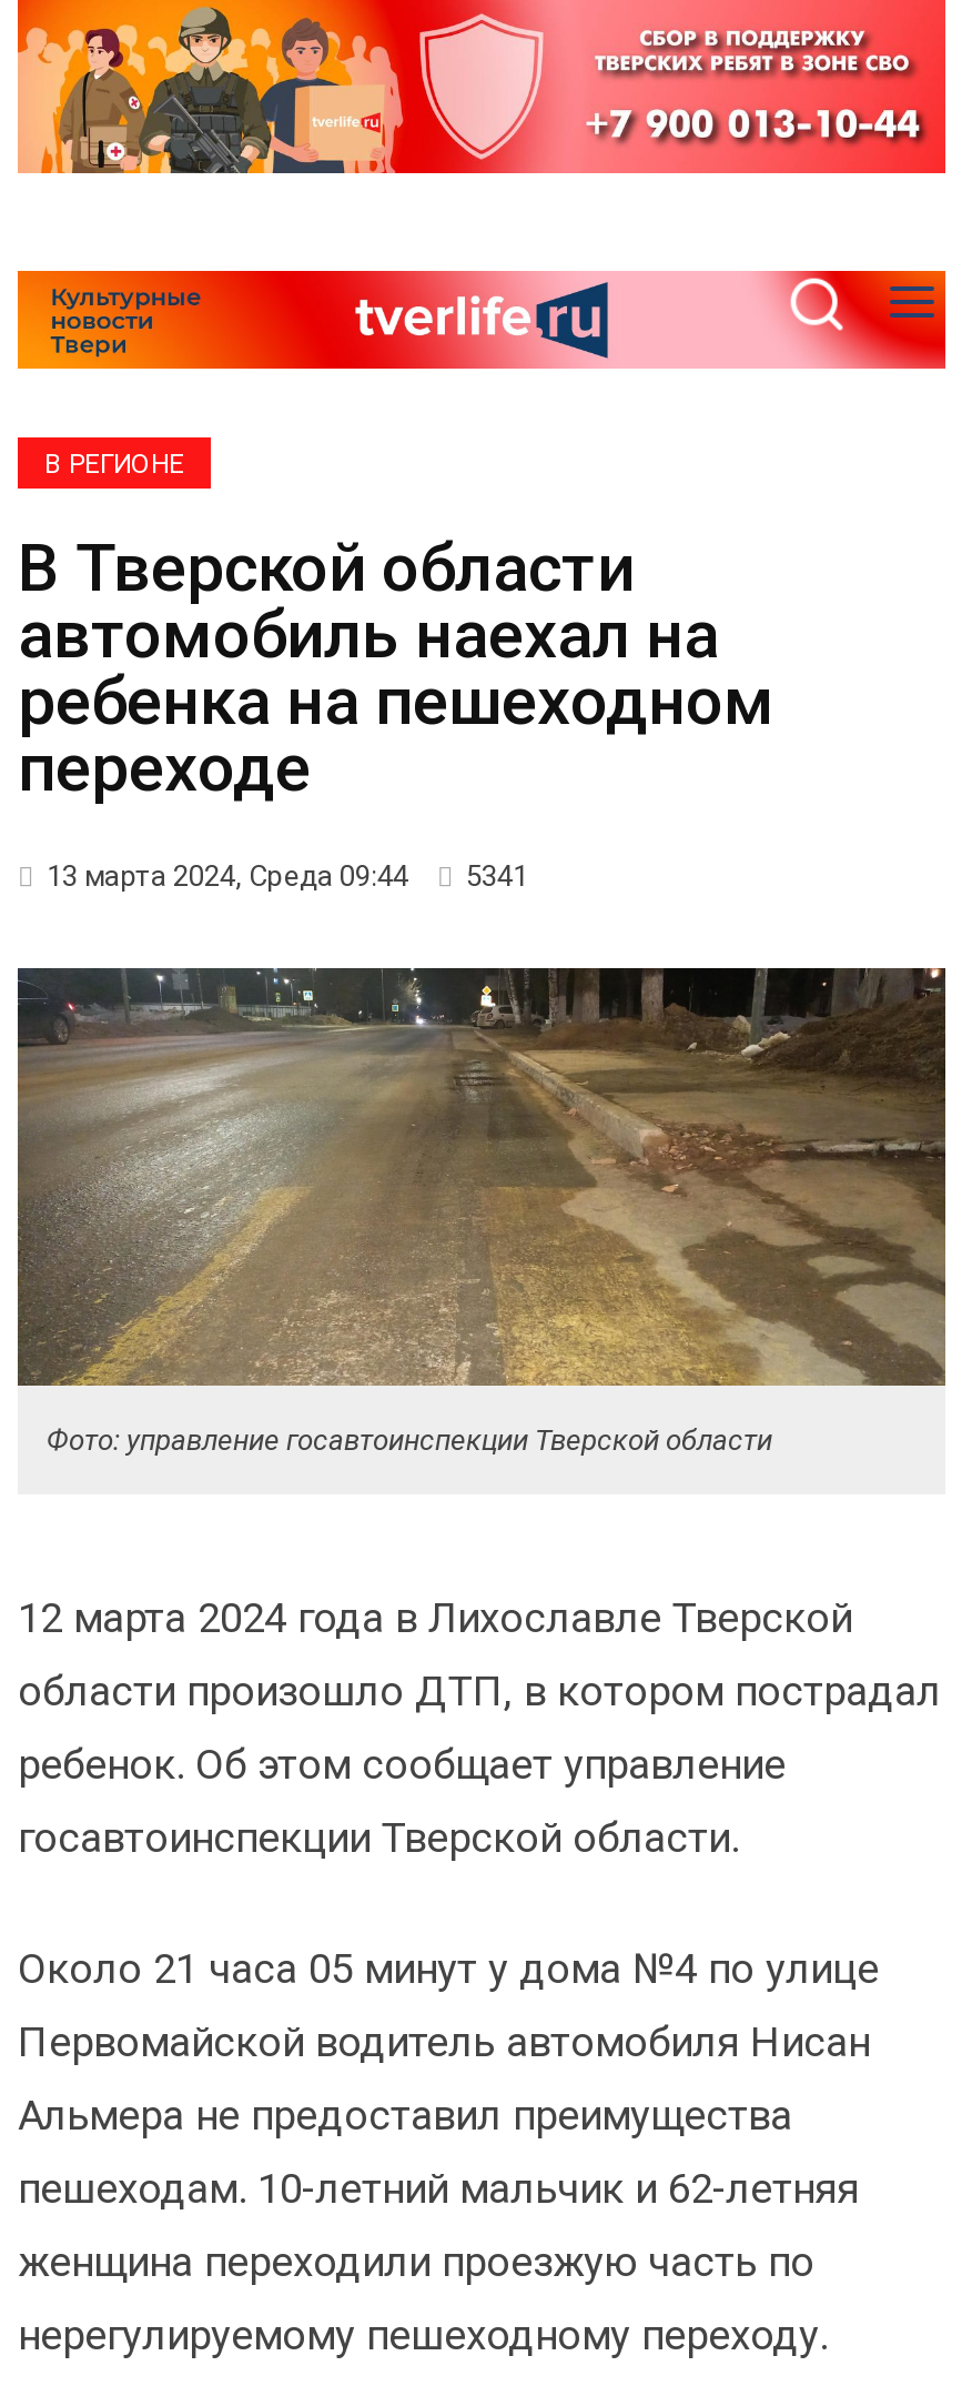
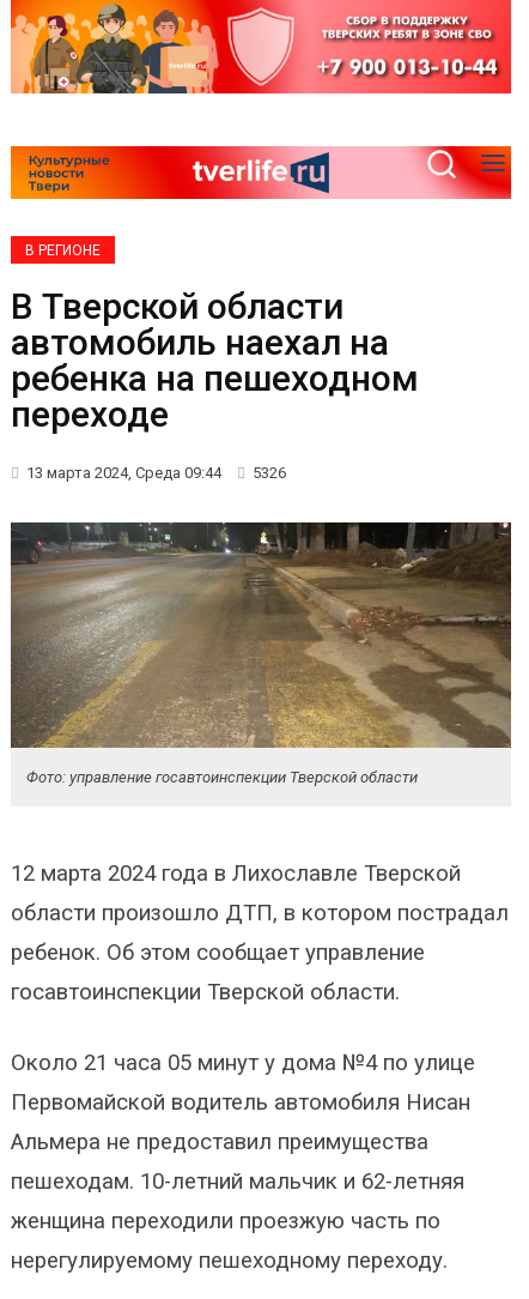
[47,858,528,892] 13 марта 2024, Среда 09:44 5341 -> [26,463,286,481] 13 марта 2024, Среда 09:44 5326

